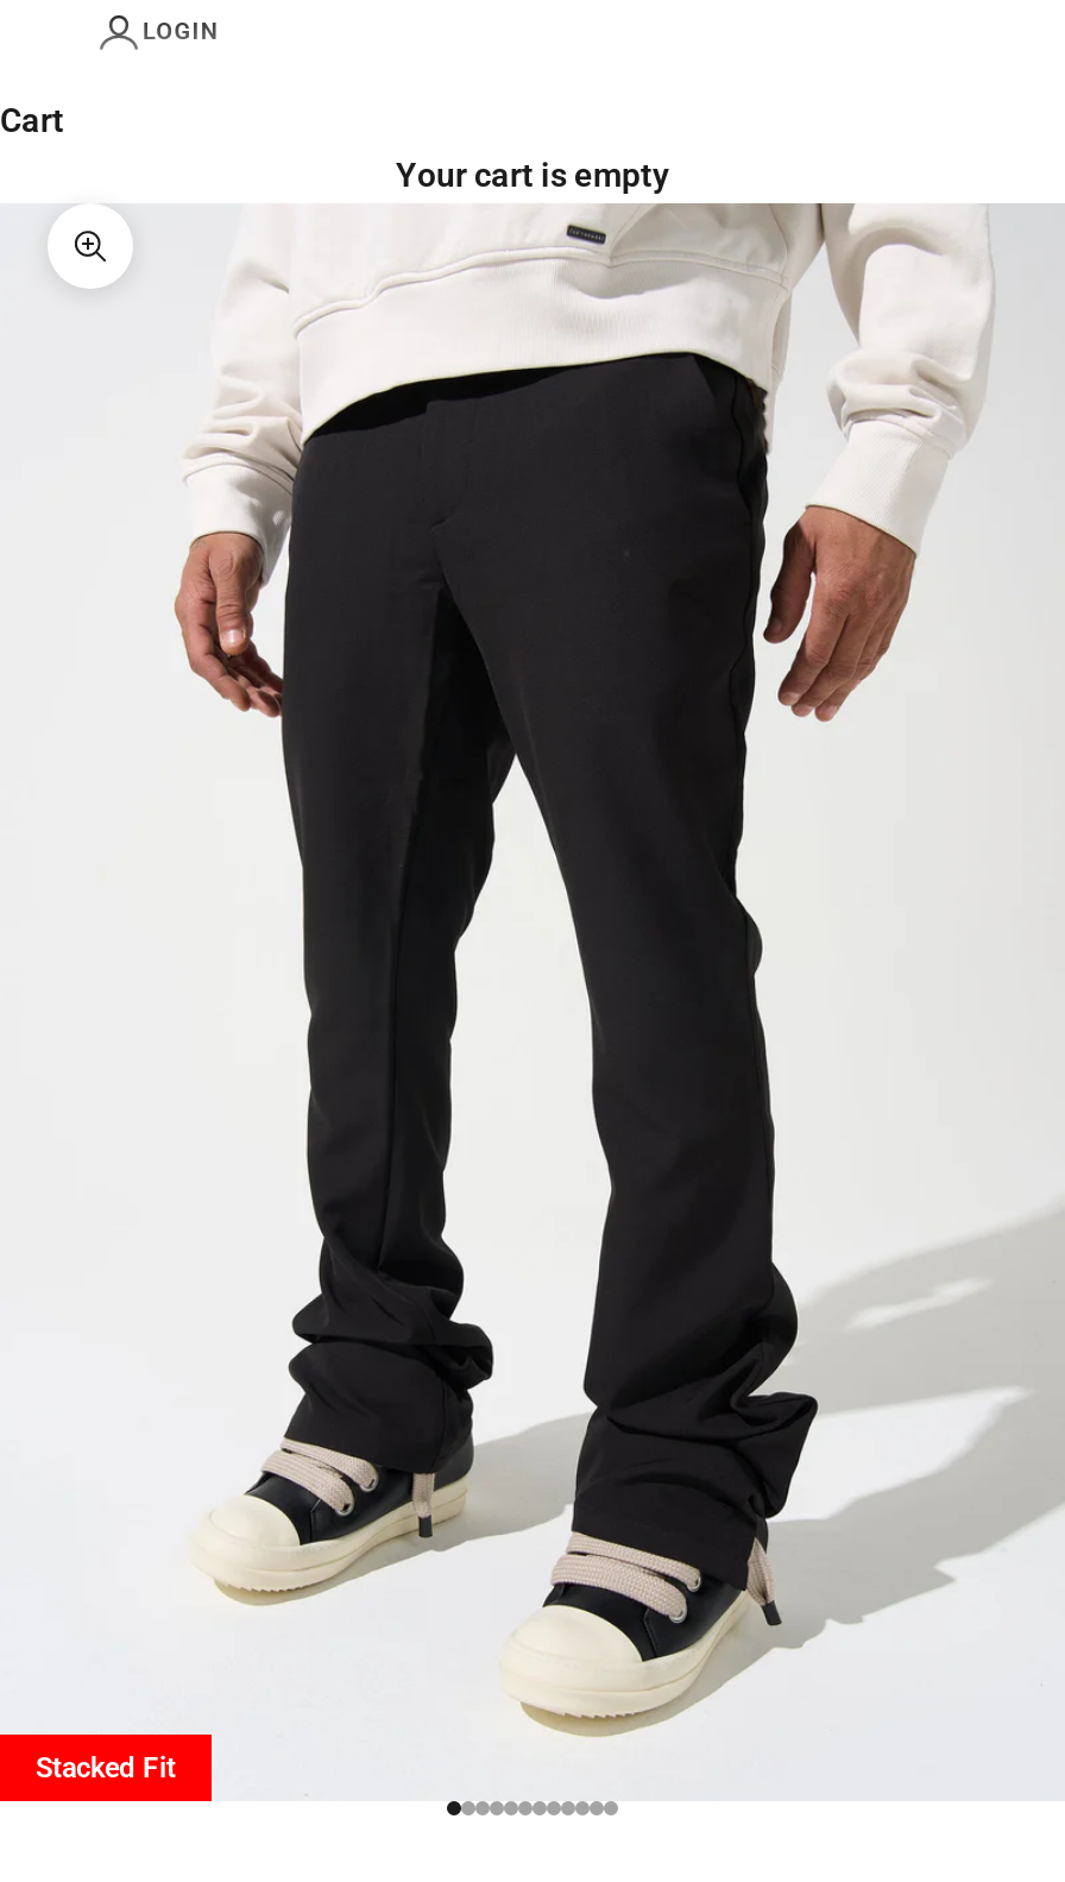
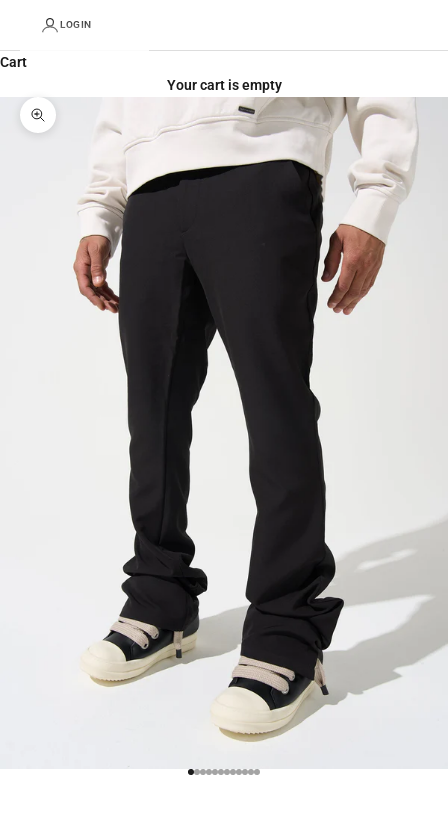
[36,1751,176,1785] Stacked Fit -> none

